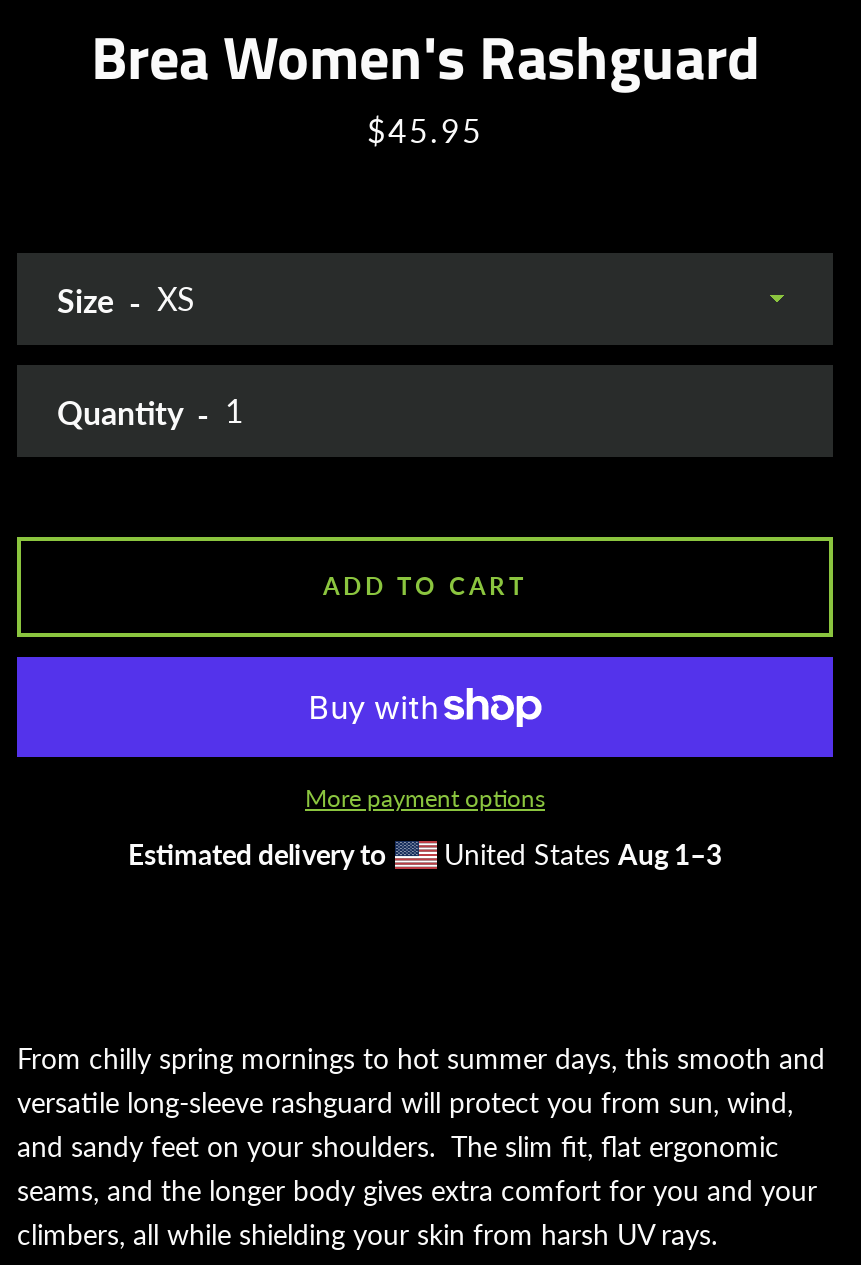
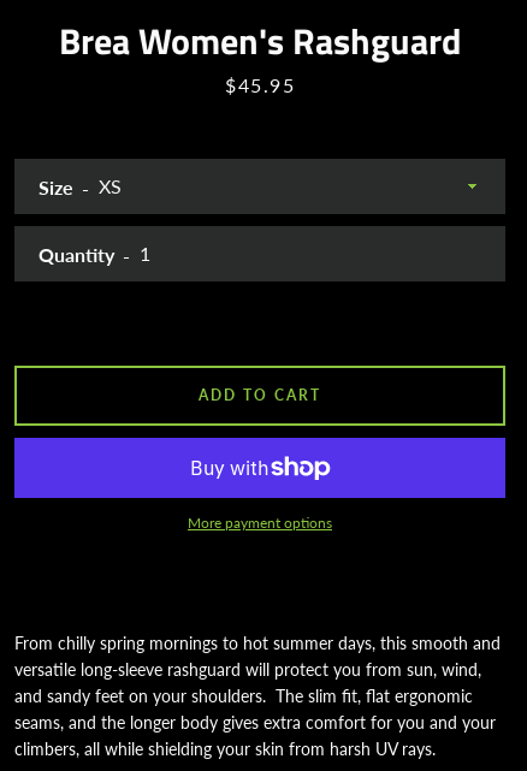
moved [305,571,545,813] -> [188,386,332,532]: ADD TO CART | More payment options
[128,837,722,871] Estimated delivery to | United States Aug 1–3 -> none

